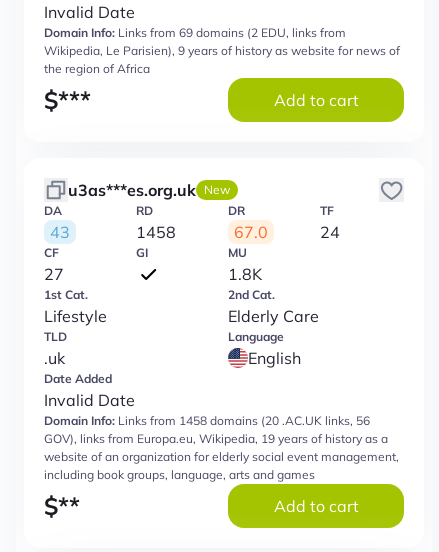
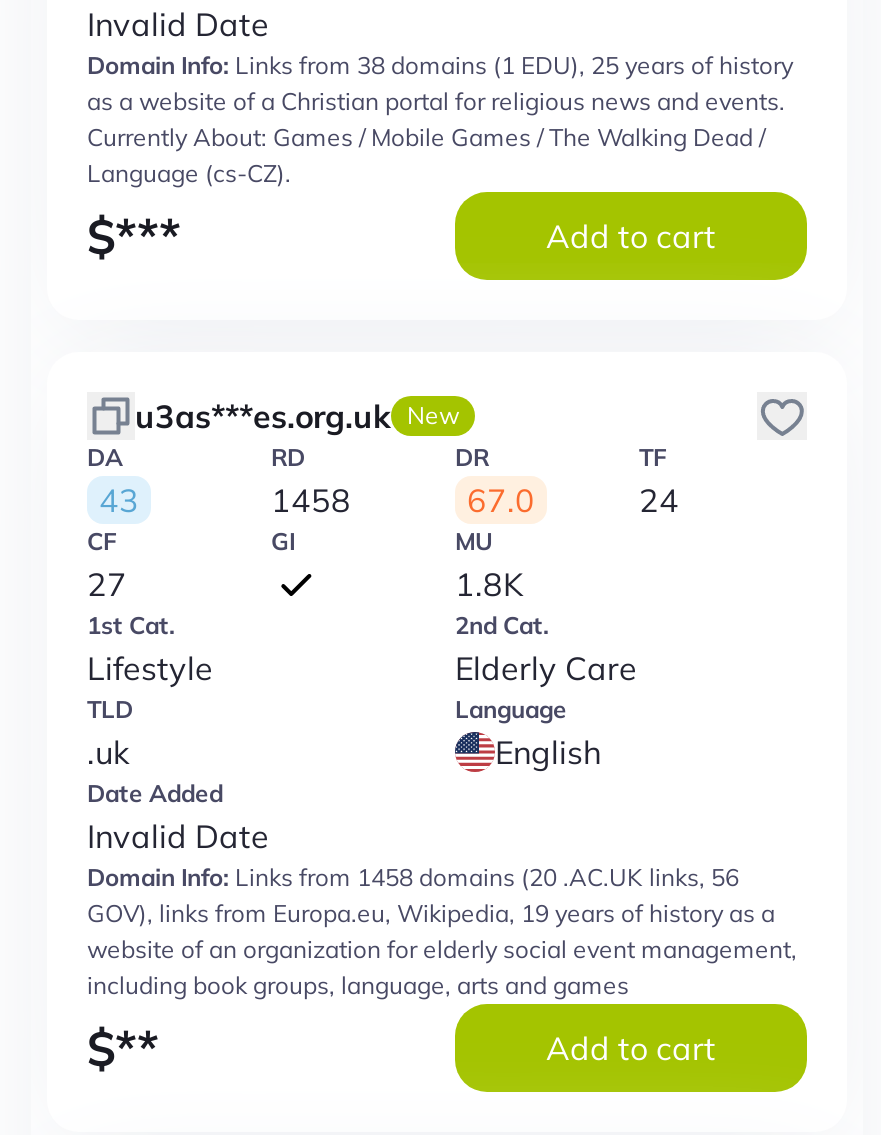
[44,25,400,76] Domain Info: Links from 69 domains (2 EDU, links from | Wikipedia, Le Parisien), 9 years of history as website for news of | the region of Africa -> [87,50,793,188] Domain Info: Links from 38 domains (1 EDU), 25 years of history | as a website of a Christian portal for religious news and events. | Currently About: Games / Mobile Games / The Walking Dead / | Language (cs-CZ).

